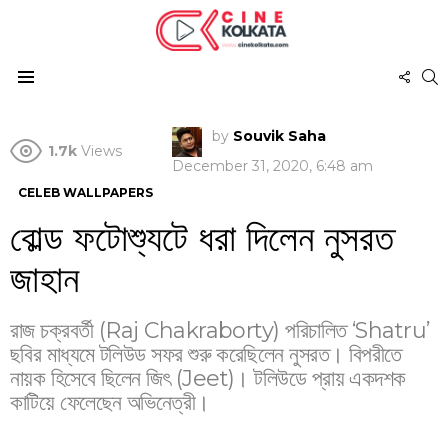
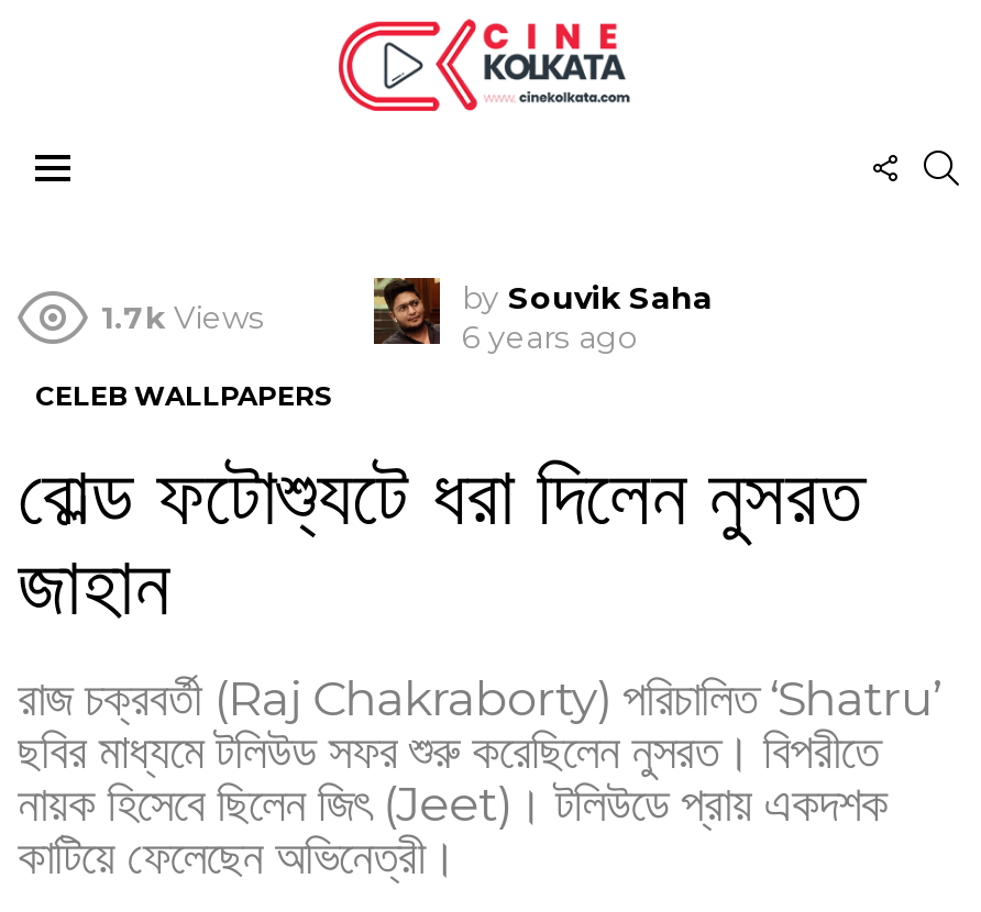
[172,157,373,175] December 31, 2020, 6:48 am -> [462,317,638,356] 6 years ago

